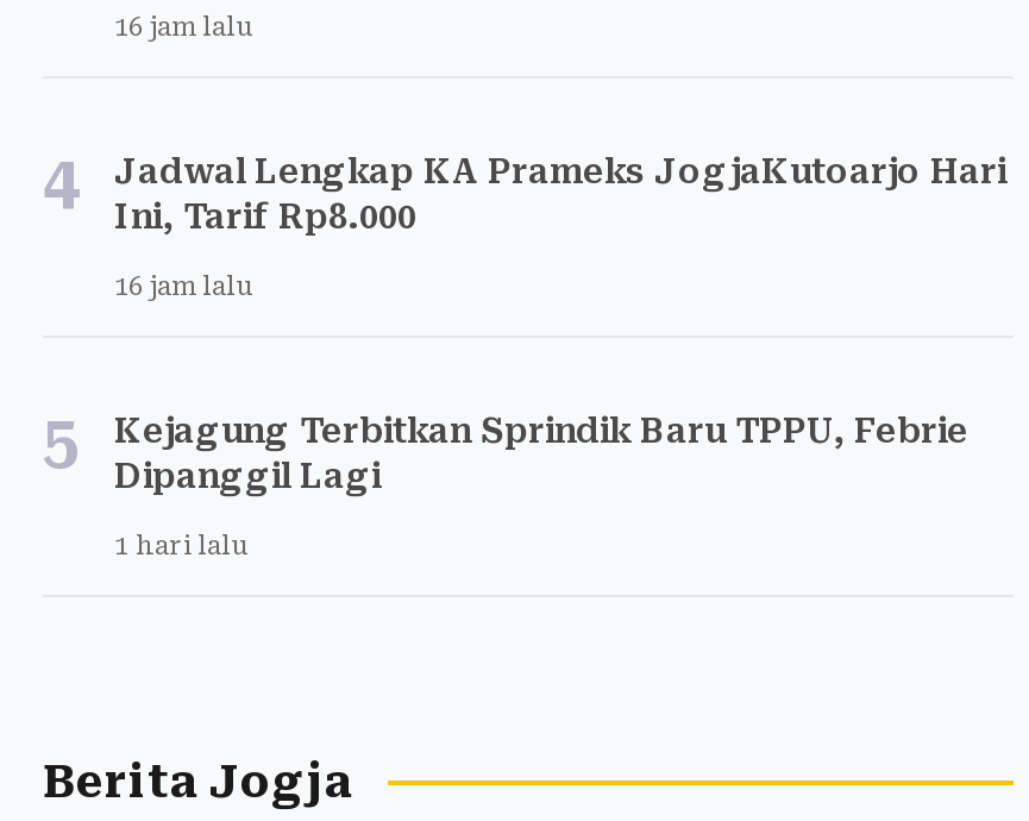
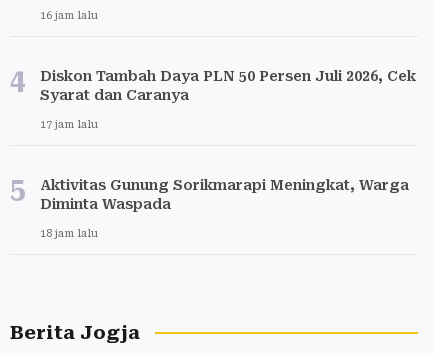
[114,152,1006,235] Jadwal Lengkap KA Prameks JogjaKutoarjo Hari | Ini, Tarif Rp8.000 -> [40,68,416,103] Diskon Tambah Daya PLN 50 Persen Juli 2026, Cek | Syarat dan Caranya
[114,271,252,302] 16 jam lalu -> [40,118,98,131] 17 jam lalu
[114,411,968,494] Kejagung Terbitkan Sprindik Baru TPPU, Febrie | Dipanggil Lagi -> [40,177,409,212] Aktivitas Gunung Sorikmarapi Meningkat, Warga | Diminta Waspada
[114,530,247,561] 1 hari lalu -> [40,227,98,240] 18 jam lalu

